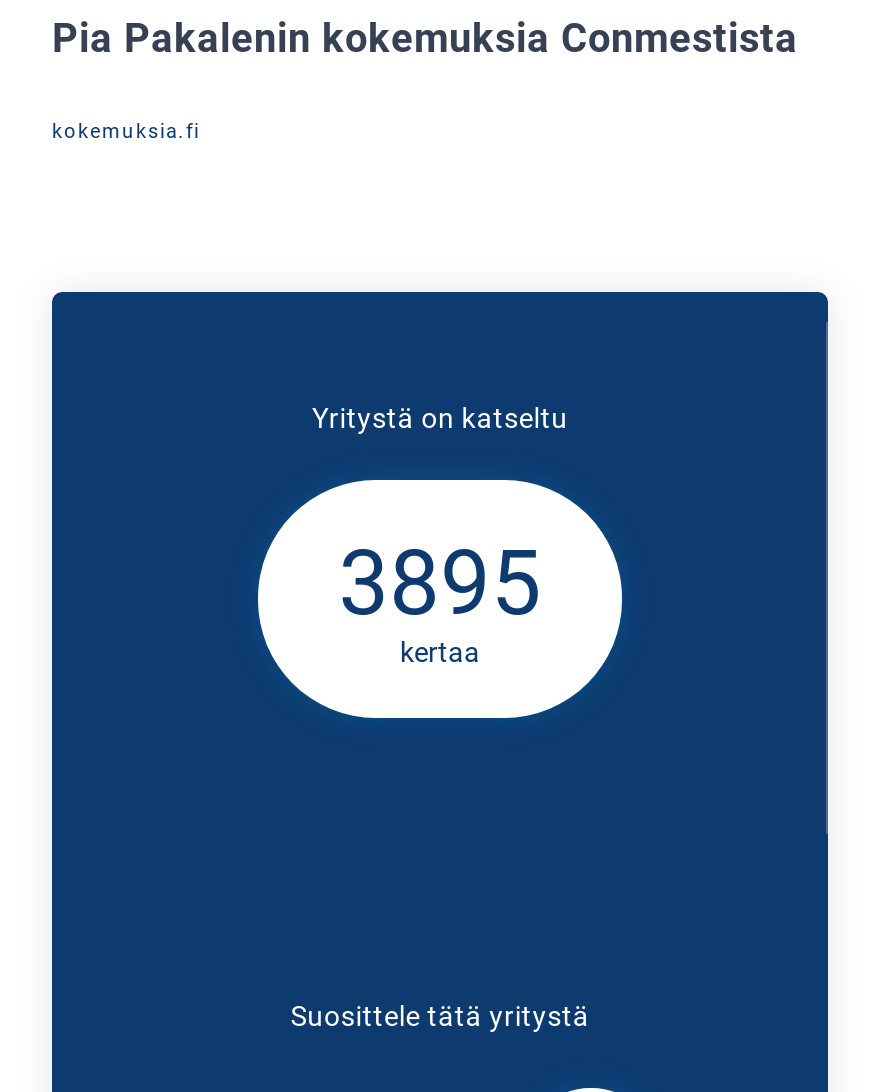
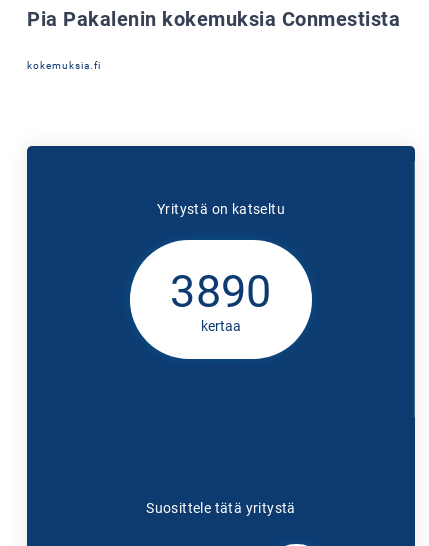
[338,530,542,636] 3895 -> [170,265,272,318] 3890

